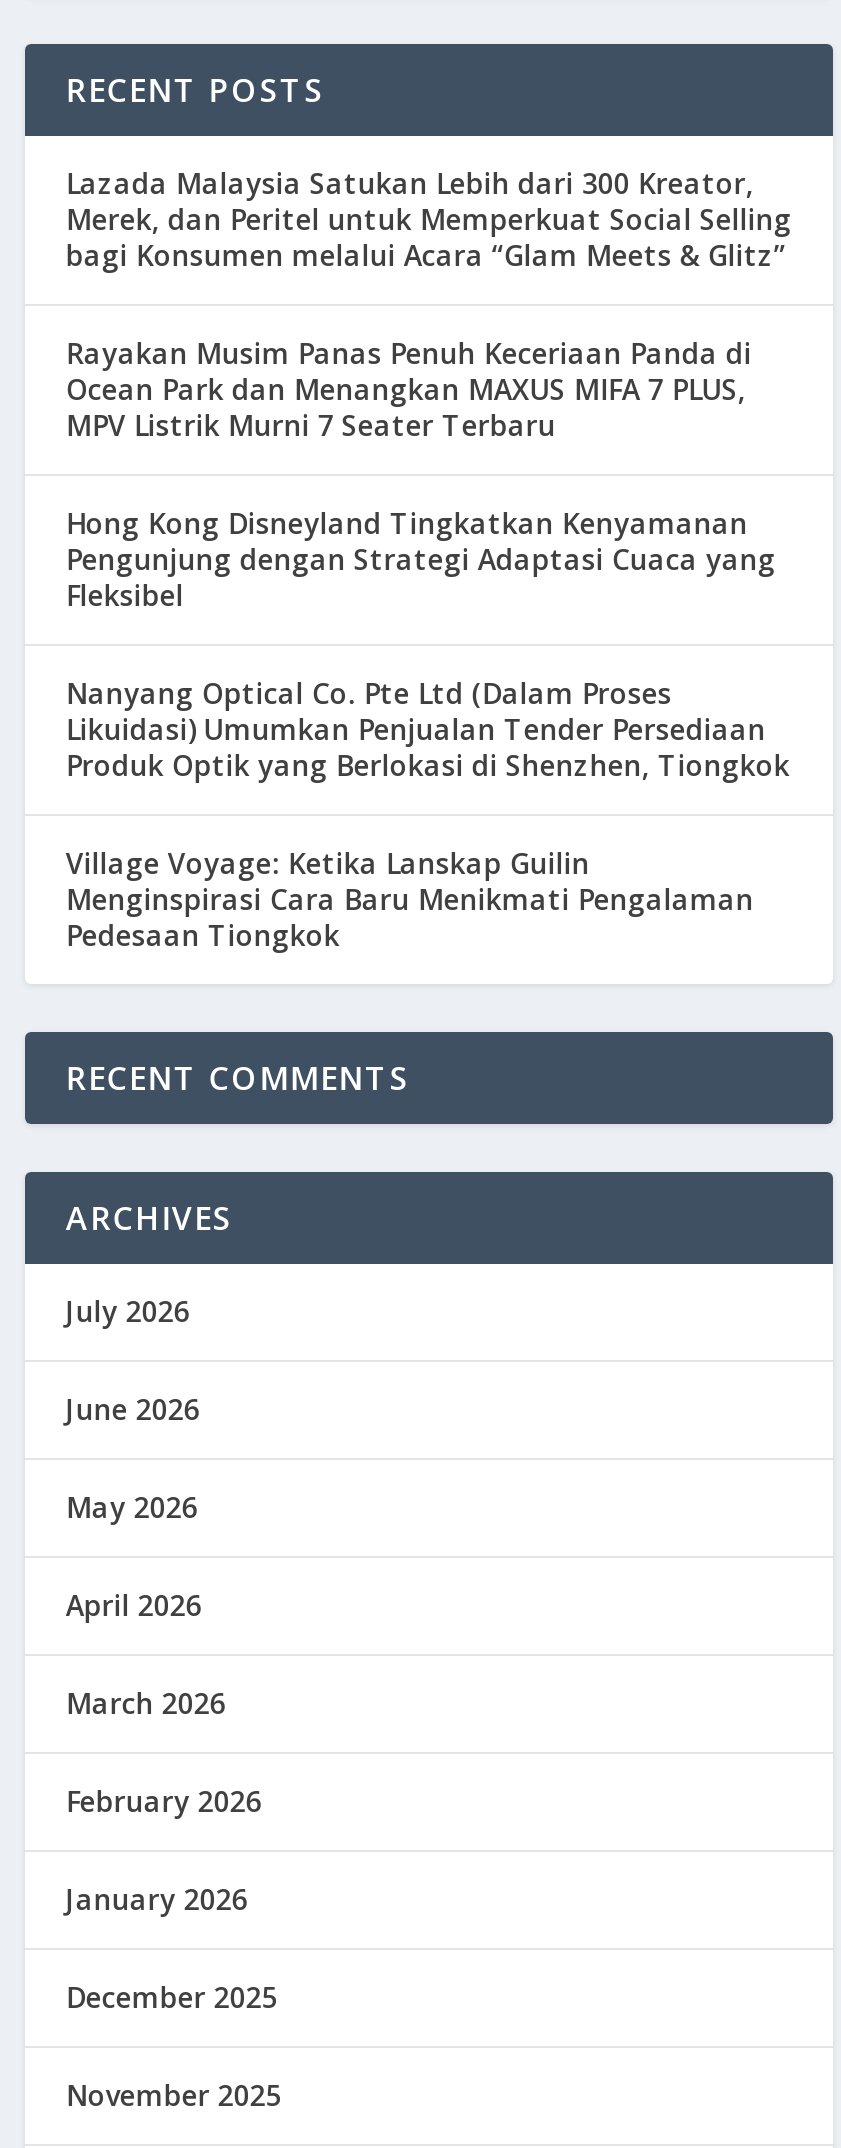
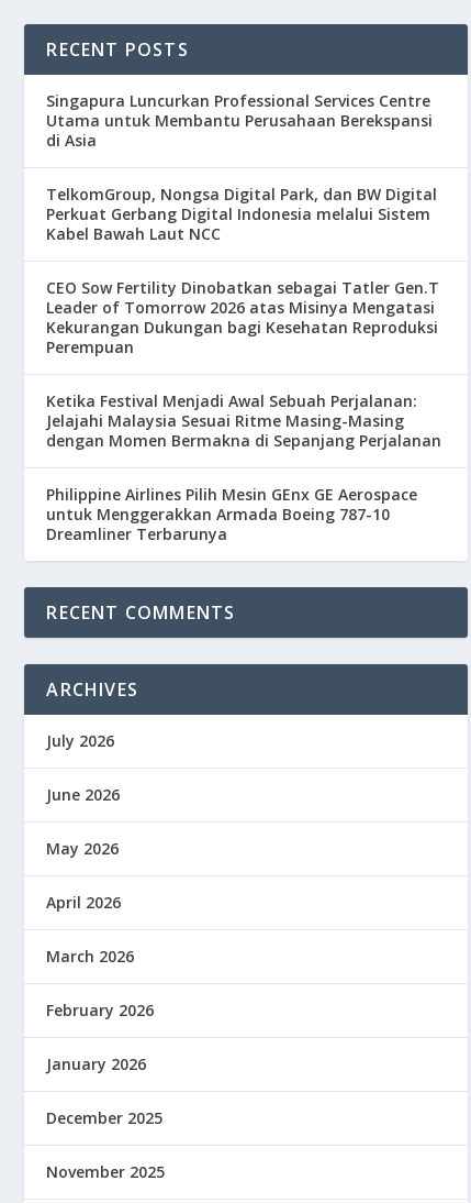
[66,164,792,274] Lazada Malaysia Satukan Lebih dari 300 Kreator, | Merek, dan Peritel untuk Memperkuat Social Selling | bagi Konsumen melalui Acara “Glam Meets & Glitz” -> [47,90,433,151] Singapura Luncurkan Professional Services Centre | Utama untuk Membantu Perusahaan Berekspansi | di Asia
[66,334,752,444] Rayakan Musim Panas Penuh Keceriaan Panda di | Ocean Park dan Menangkan MAXUS MIFA 7 PLUS, | MPV Listrik Murni 7 Seater Terbaru -> [47,184,437,244] TelkomGroup, Nongsa Digital Park, dan BW Digital | Perkuat Gerbang Digital Indonesia melalui Sistem | Kabel Bawah Laut NCC
[66,504,776,614] Hong Kong Disneyland Tingkatkan Kenyamanan | Pengunjung dengan Strategi Adaptasi Cuaca yang | Fleksibel -> [47,277,440,357] CEO Sow Fertility Dinobatkan sebagai Tatler Gen.T | Leader of Tomorrow 2026 atas Misinya Mengatasi | Kekurangan Dukungan bagi Kesehatan Reproduksi | Perempuan
[66,674,790,784] Nanyang Optical Co. Pte Ltd (Dalam Proses | Likuidasi) Umumkan Penjualan Tender Persediaan | Produk Optik yang Berlokasi di Shenzhen, Tiongkok -> [47,390,442,451] Ketika Festival Menjadi Awal Sebuah Perjalanan: | Jelajahi Malaysia Sesuai Ritme Masing-Masing | dengan Momen Bermakna di Sepanjang Perjalanan
[66,844,754,954] Village Voyage: Ketika Lanskap Guilin | Menginspirasi Cara Baru Menikmati Pengalaman | Pedesaan Tiongkok -> [47,484,418,544] Philippine Airlines Pilih Mesin GEnx GE Aerospace | untuk Menggerakkan Armada Boeing 787-10 | Dreamliner Terbarunya

